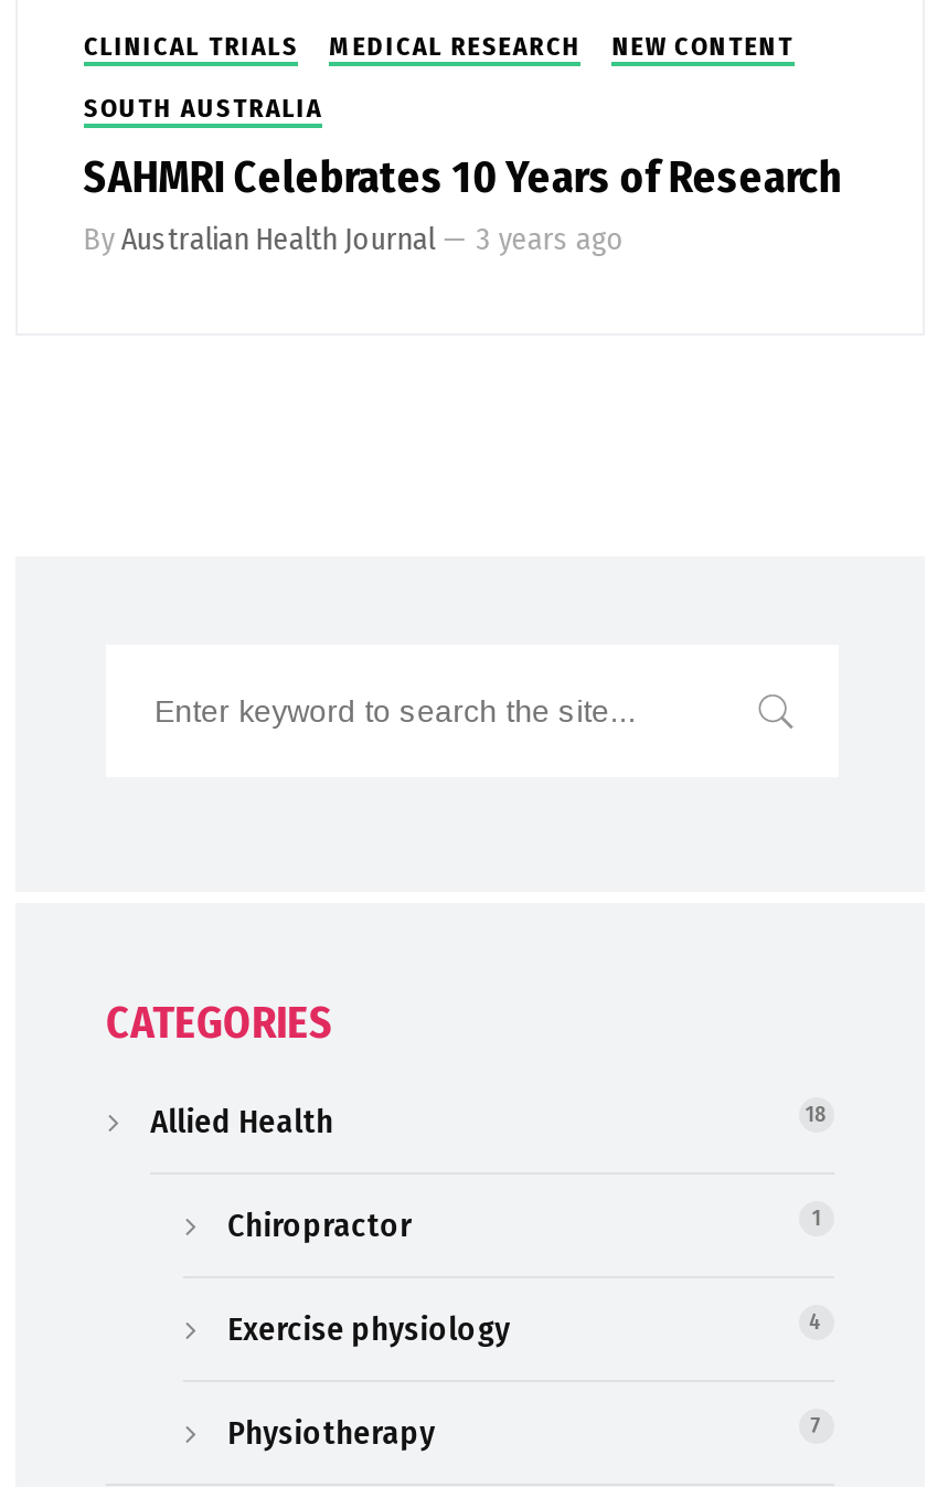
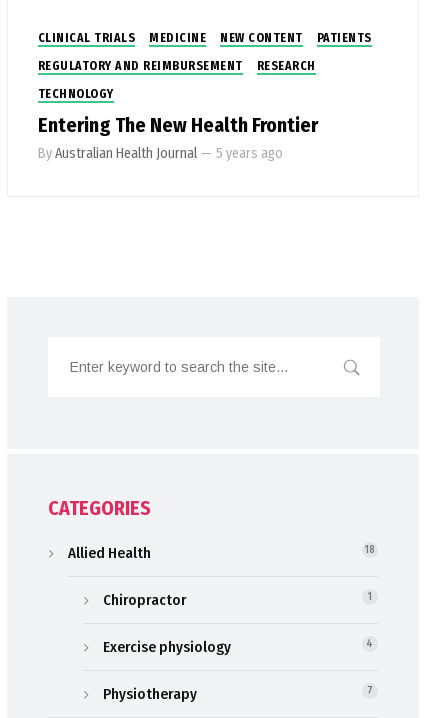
[330,31,581,62] MEDICAL RESEARCH -> [149,31,206,45] MEDICINE
[84,93,841,259] SOUTH AUSTRALIA | SAHMRI Celebrates 10 Years of Research | By Australian Health Journal — 3 years ago -> [38,31,372,162] PATIENTS | REGULATORY AND REIMBURSEMENT | RESEARCH | TECHNOLOGY | Entering The New Health Frontier | By Australian Health Journal — 5 years ago

